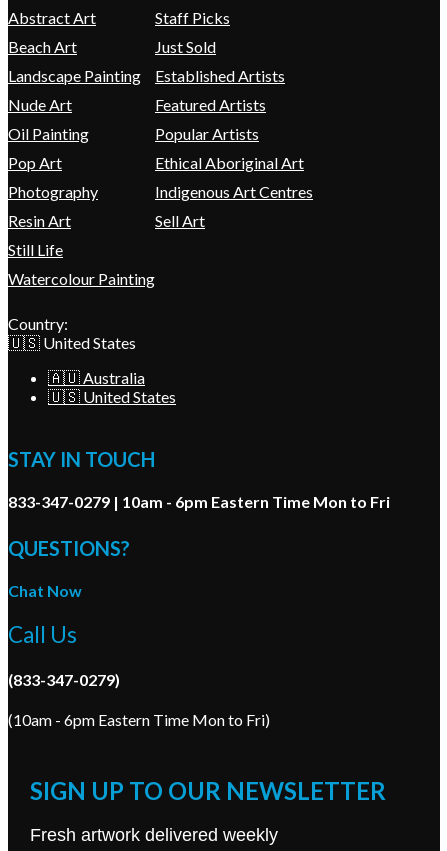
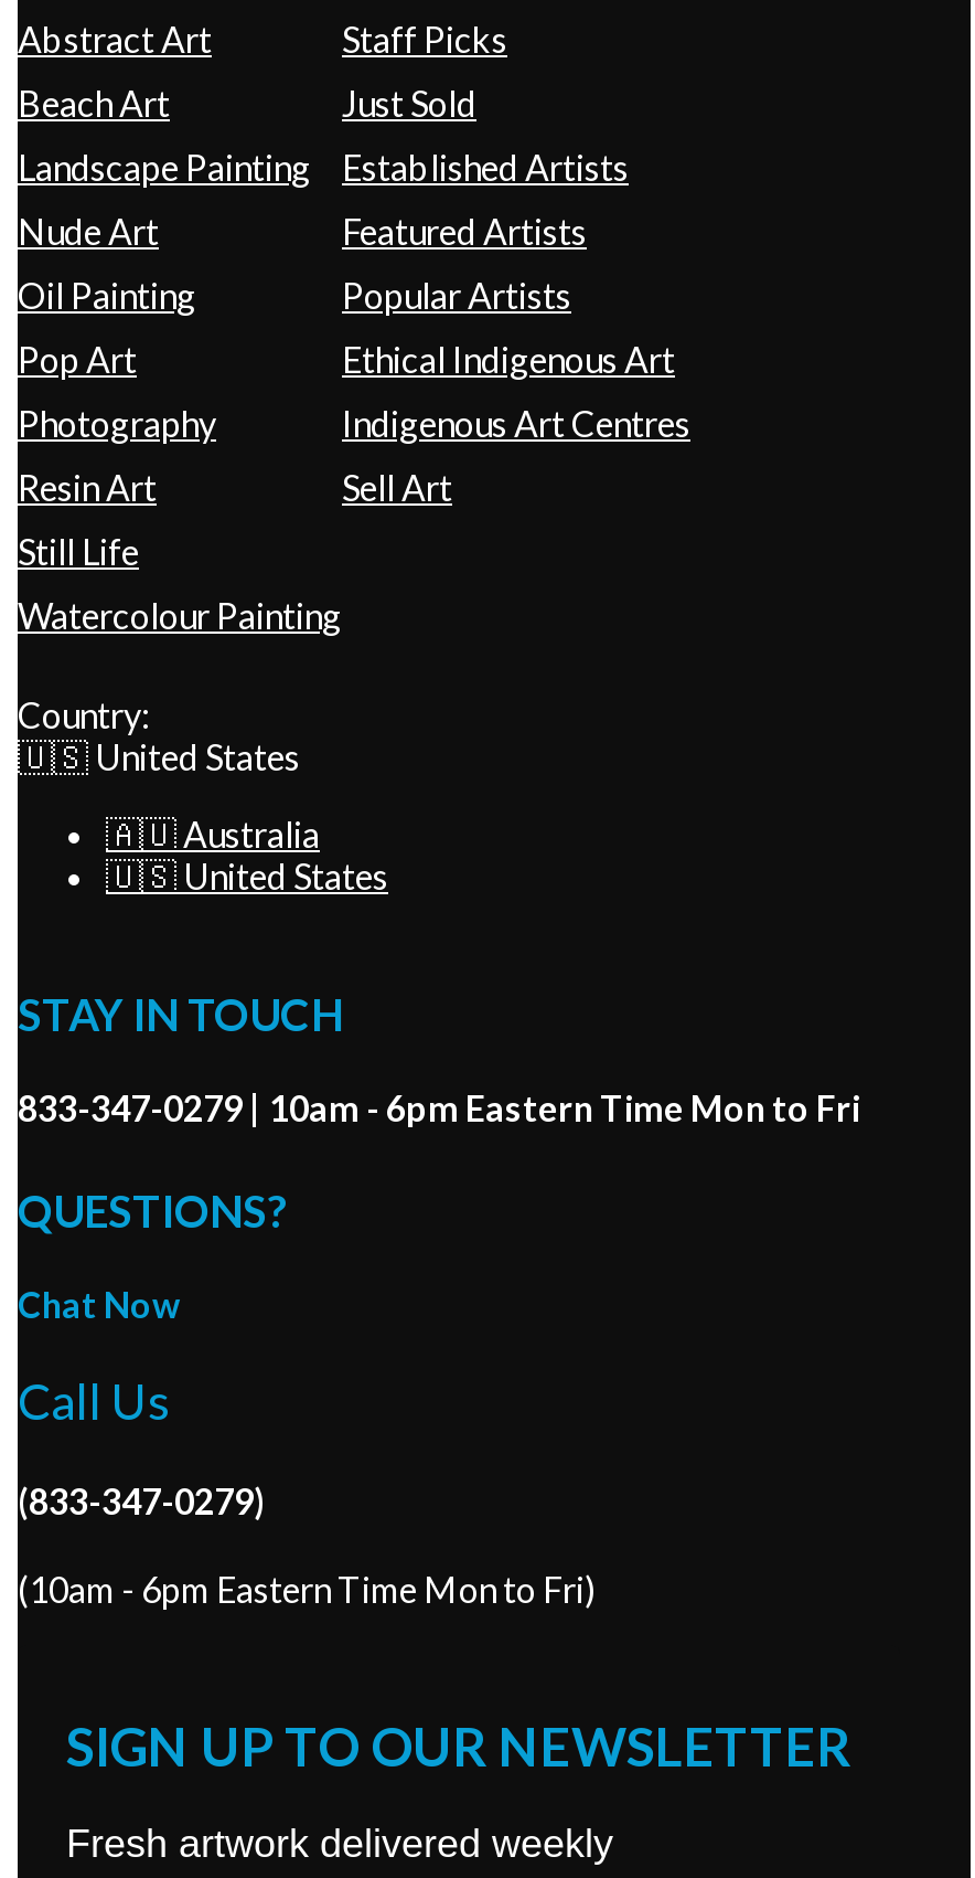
[155,153,304,172] Ethical Aboriginal Art -> [342,337,675,379] Ethical Indigenous Art

